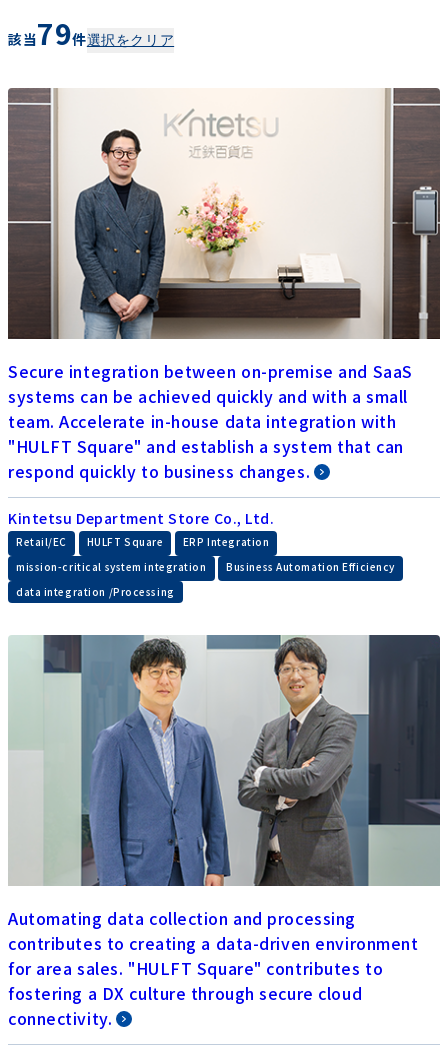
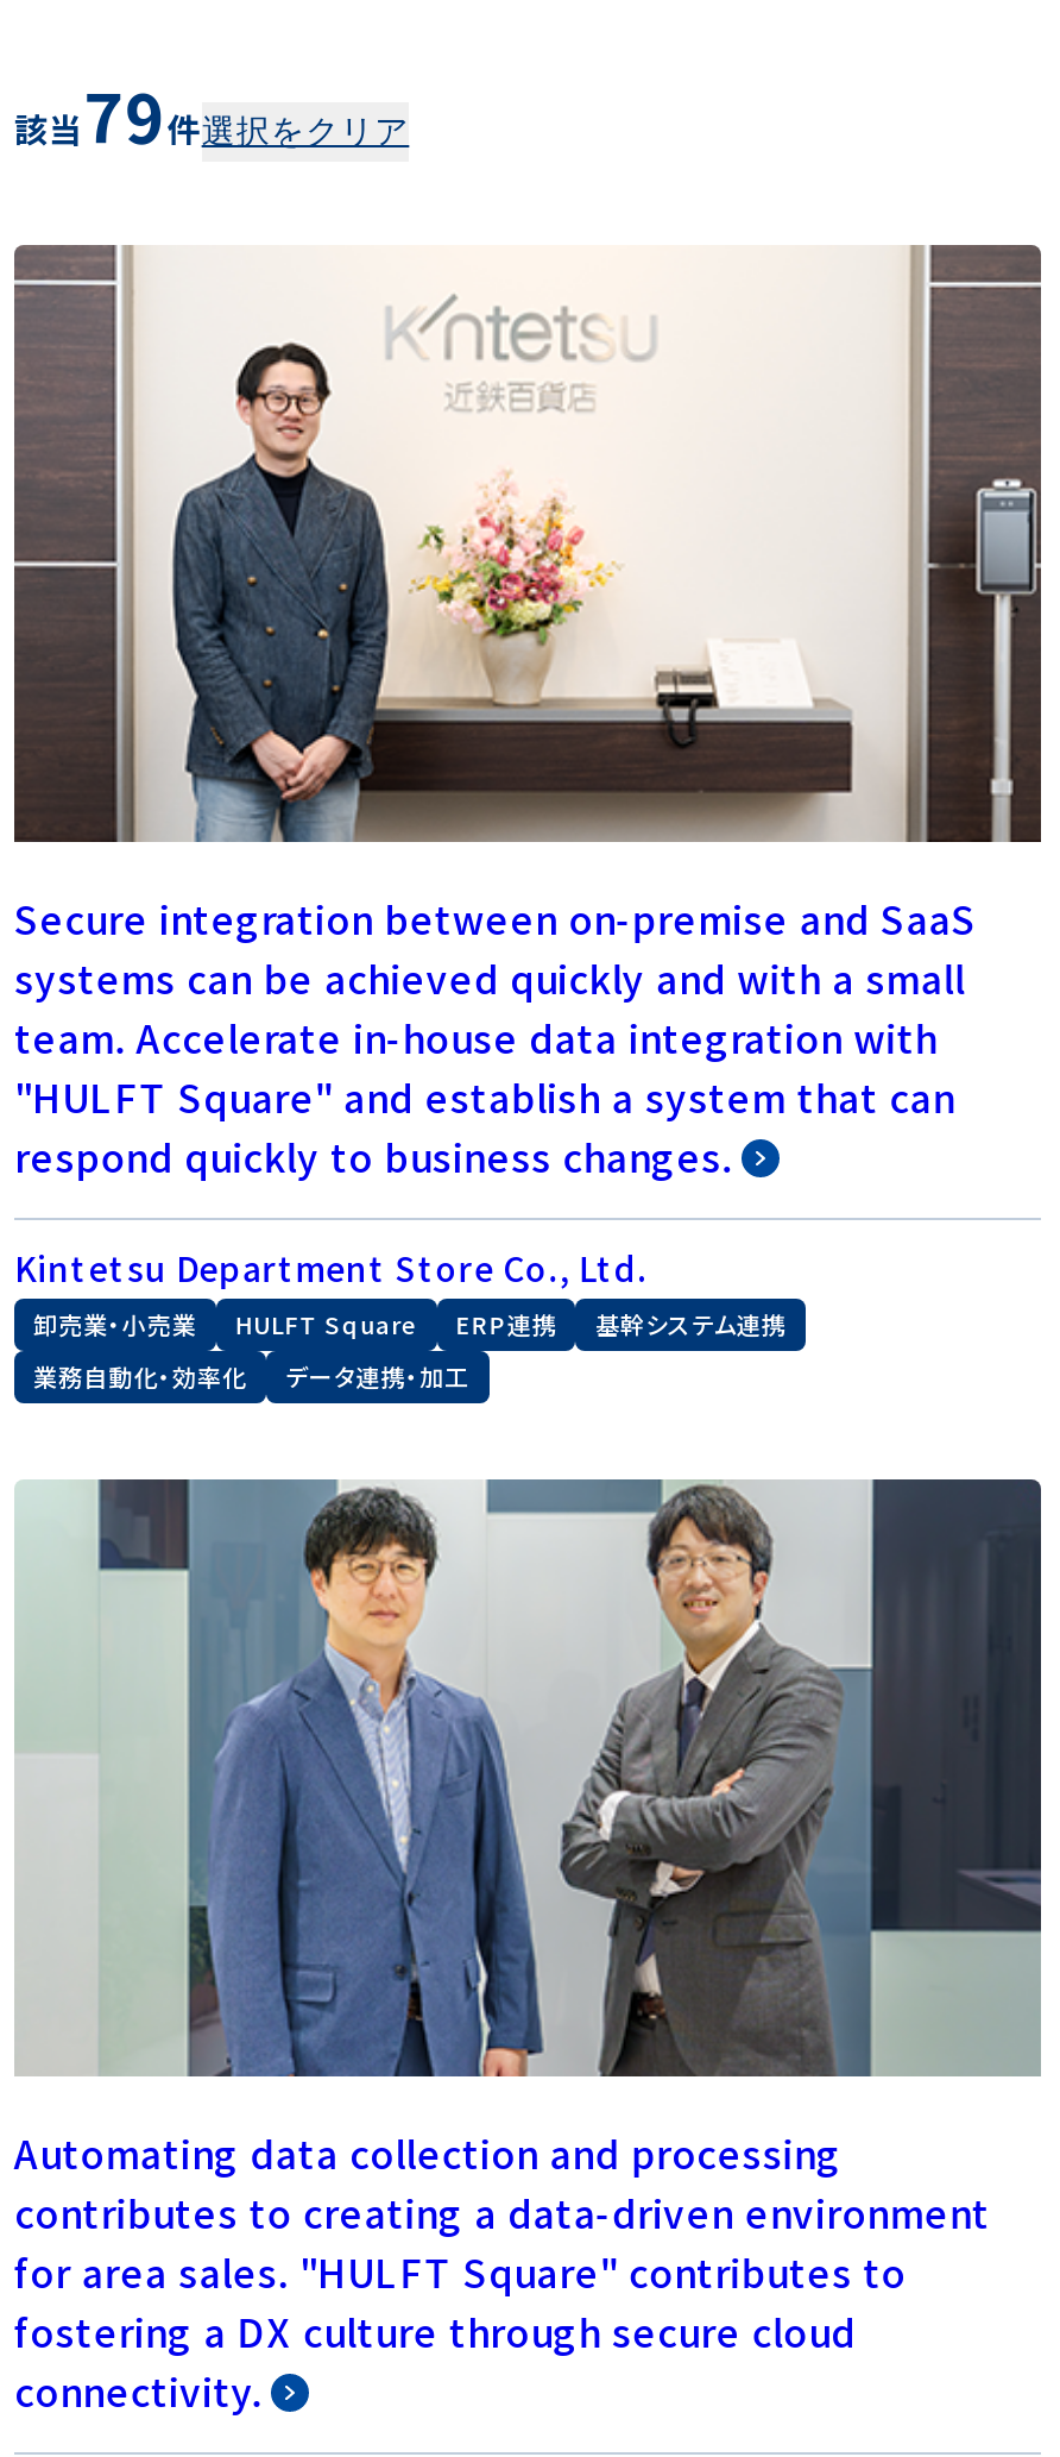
[16,534,67,549] Retail/EC -> [33,1307,197,1342] 卸売業・小売業
[16,534,395,599] ERP Integration | mission-critical system integration | Business Automation Efficiency | data integration /Processing -> [33,1307,787,1395] ERP連携 | 基幹システム連携 | 業務自動化・効率化 | データ連携・加工

